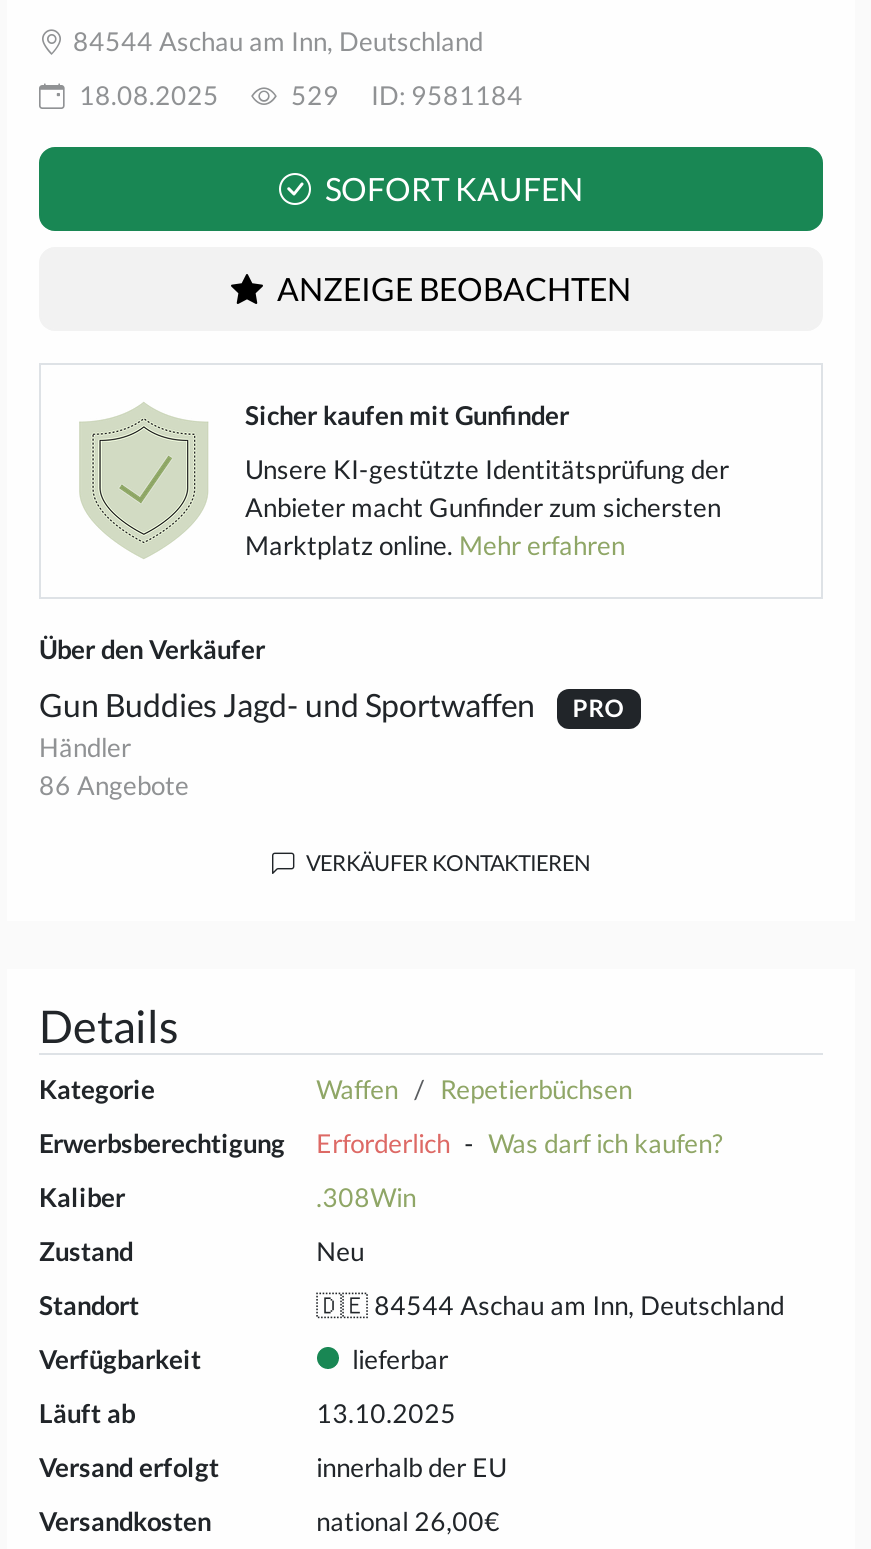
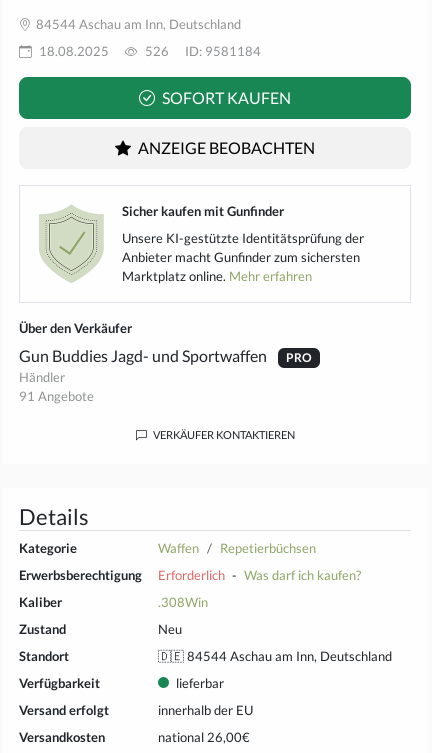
[285,79,523,111] 529 ID: 9581184 -> [142,43,261,59] 526 ID: 9581184
[39,769,189,801] 86 Angebote -> [19,388,94,404] 91 Angebote
[39,1397,456,1429] Läuft ab | 13.10.2025 -> none

